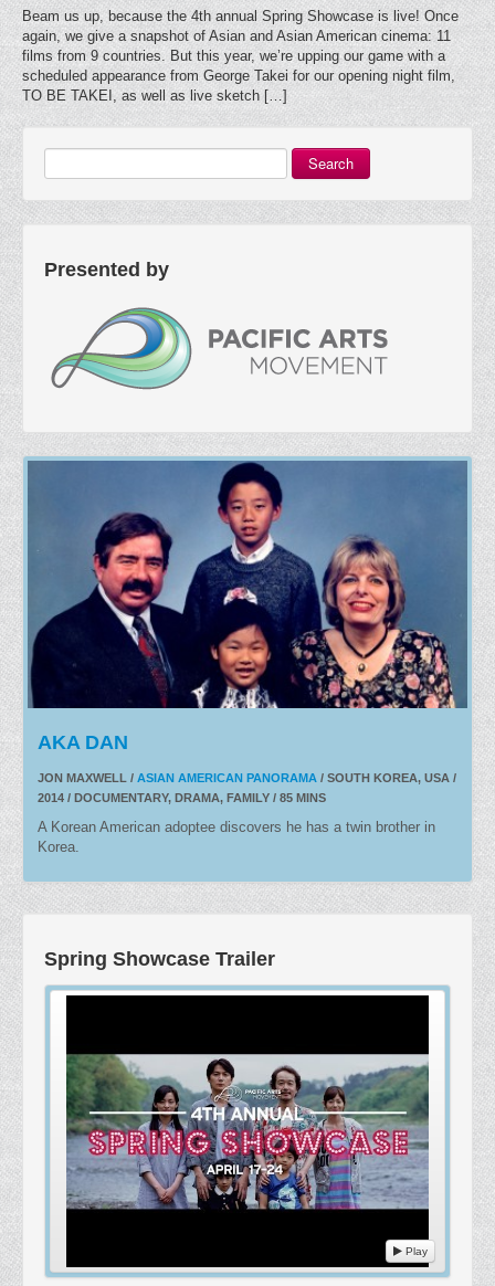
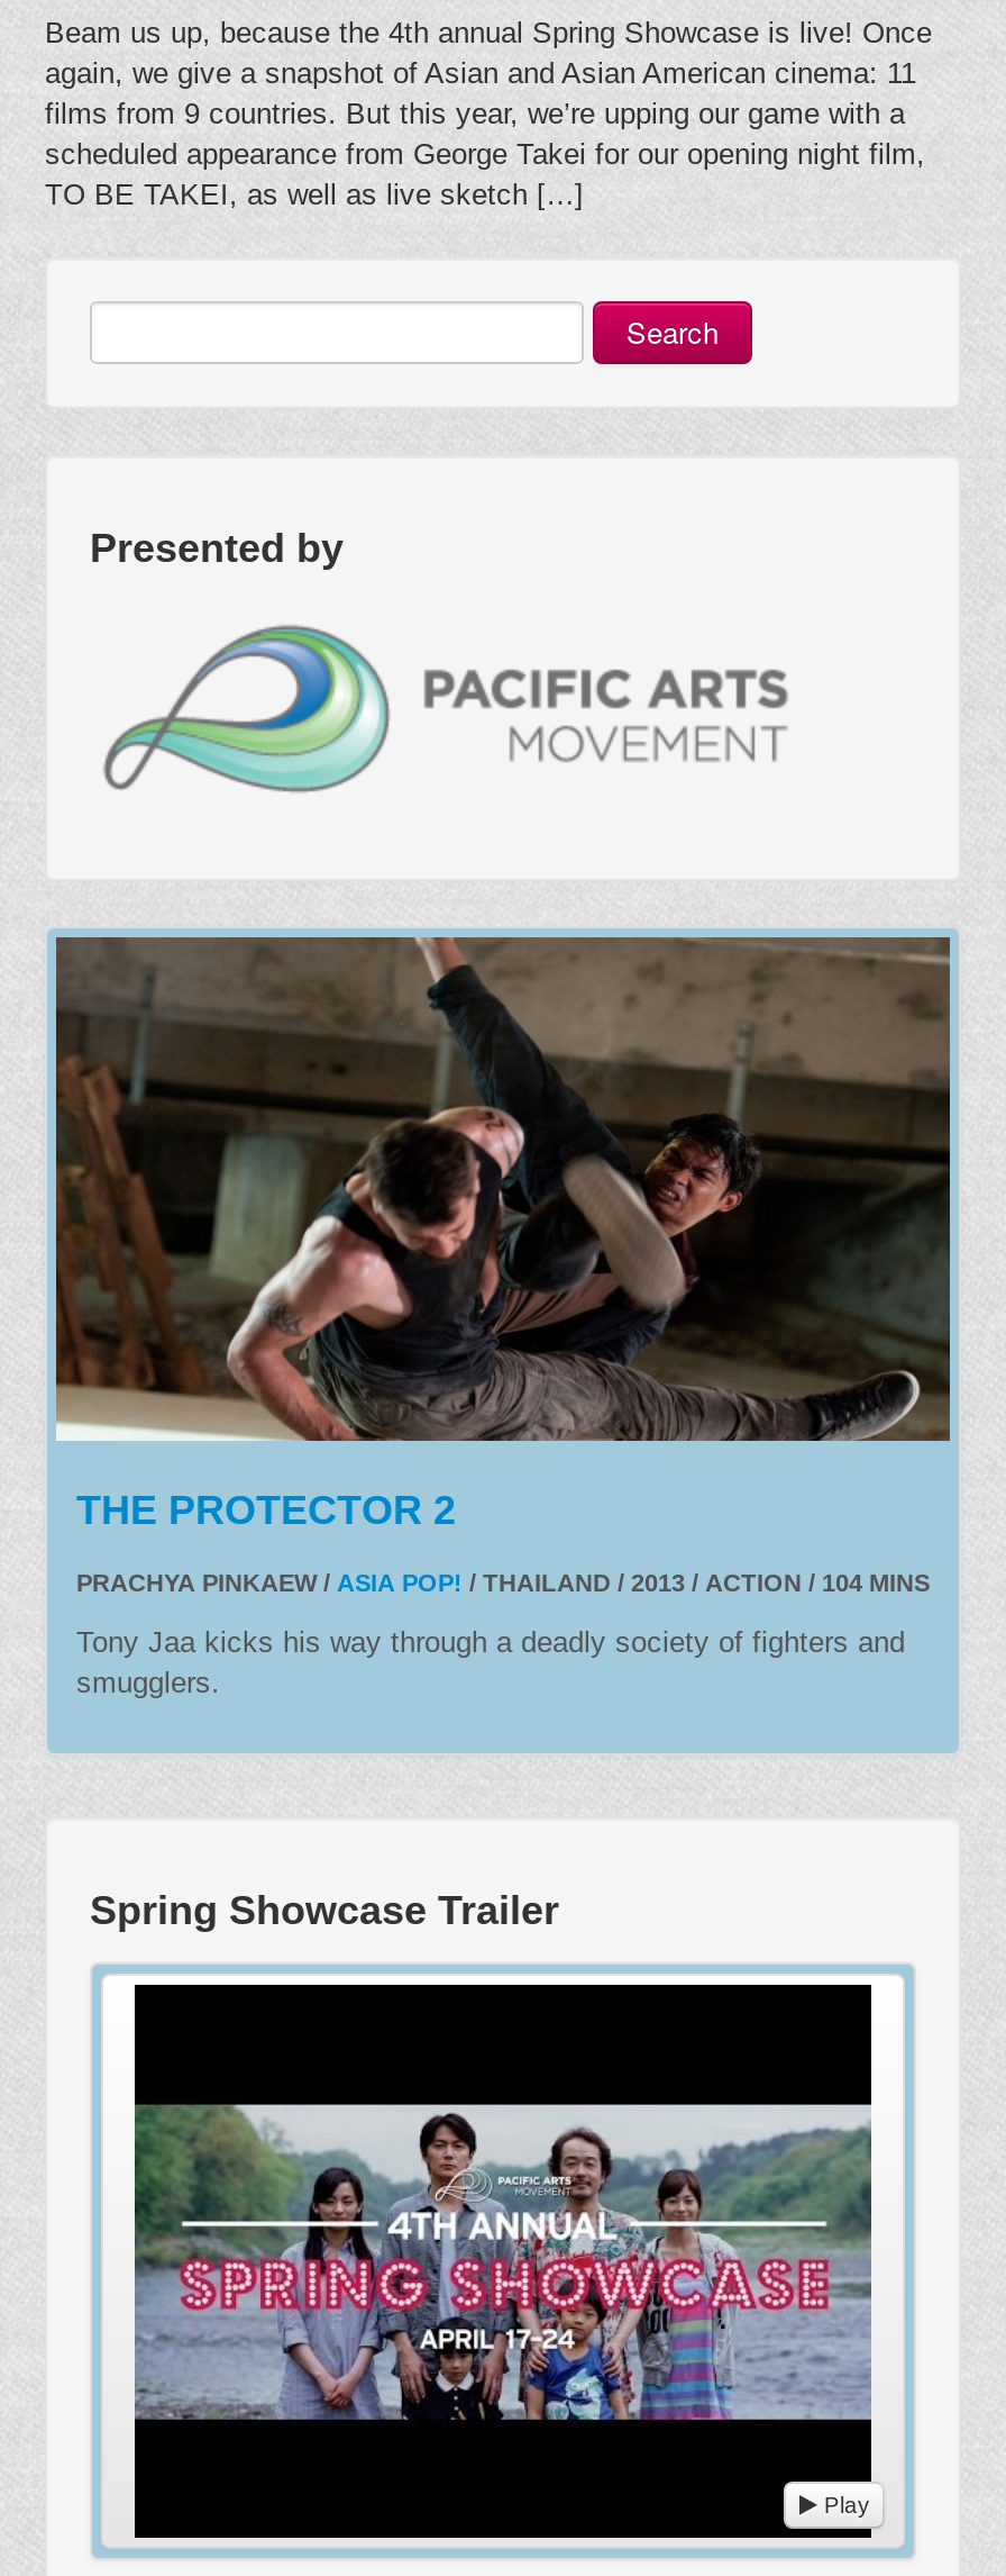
[28,461,467,855] [image] | AKA DAN | JON MAXWELL / ASIAN AMERICAN PANORAMA / SOUTH KOREA, USA / | 2014 / DOCUMENTARY, DRAMA, FAMILY / 85 MINS | A Korean American adoptee discovers he has a twin brother in | Korea. -> [56,935,950,1699] [image] | THE PROTECTOR 2 | PRACHYA PINKAEW / ASIA POP! / THAILAND / 2013 / ACTION / 104 MINS | Tony Jaa kicks his way through a deadly society of fighters and | smugglers.

